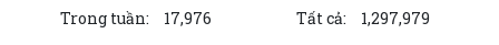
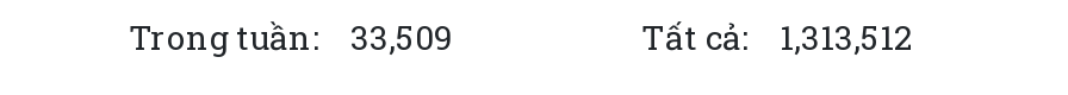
[60,7,212,28] Trong tuần: 17,976 -> [129,13,453,58] Trong tuần: 33,509
[296,7,430,28] Tất cả: 1,297,979 -> [641,13,913,58] Tất cả: 1,313,512

